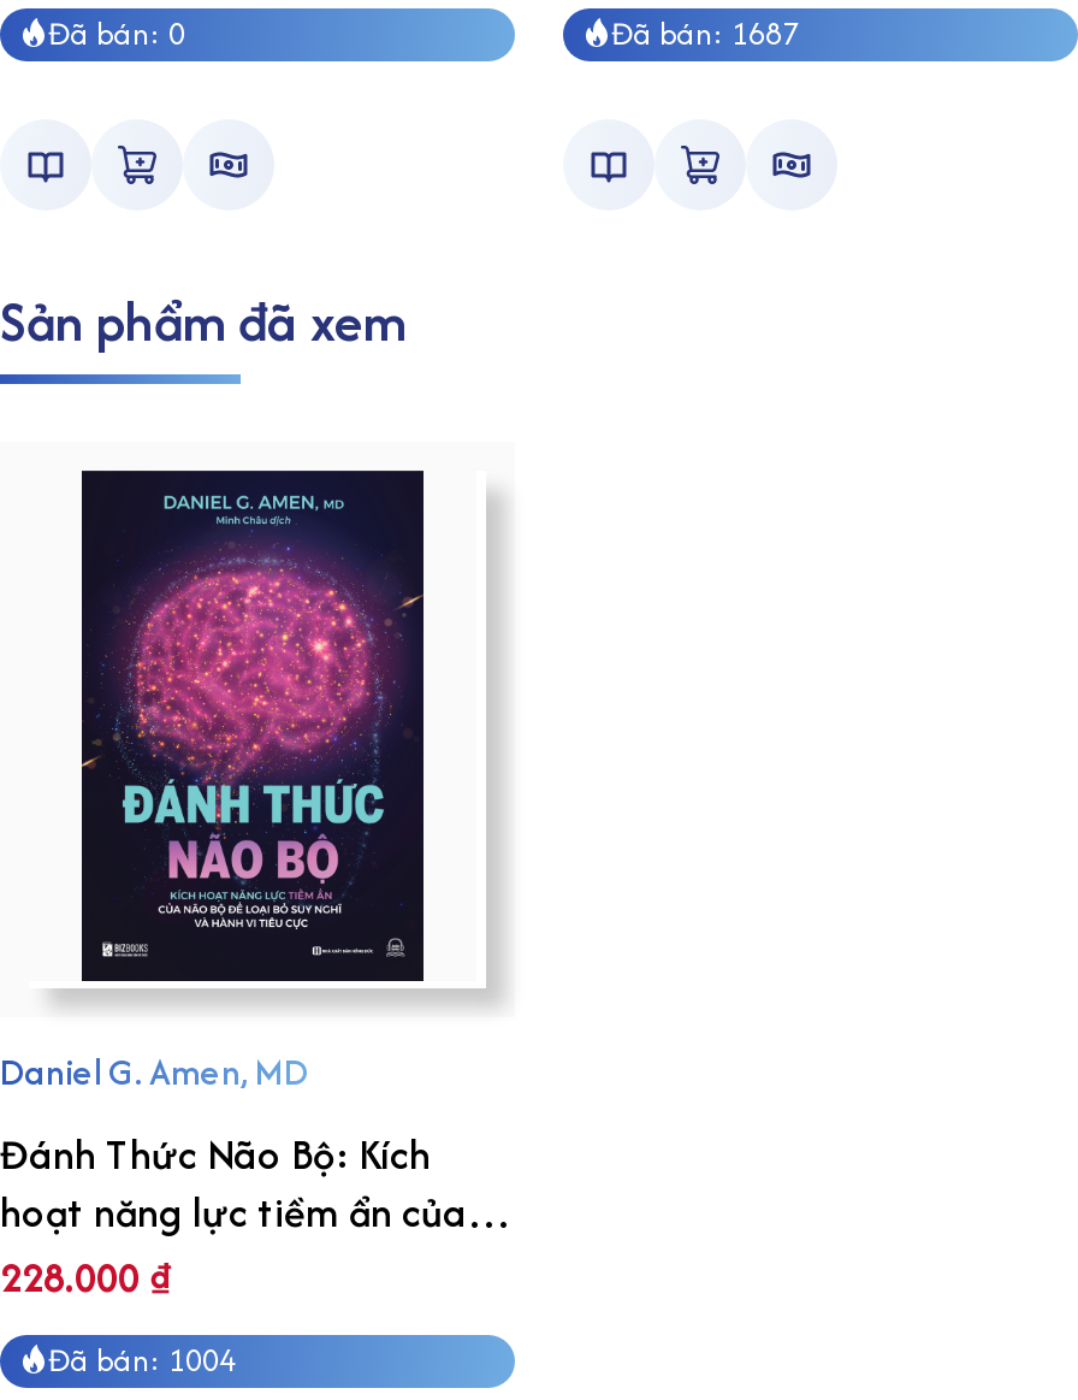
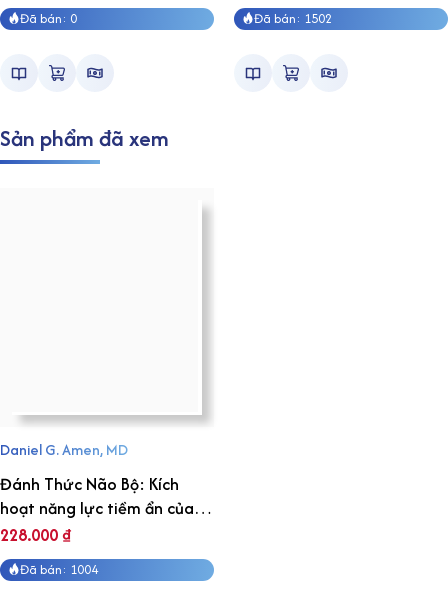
[611,12,799,57] Đã bán: 1687 -> [254,9,332,28] Đã bán: 1502
[79,468,426,983] [image] -> none

